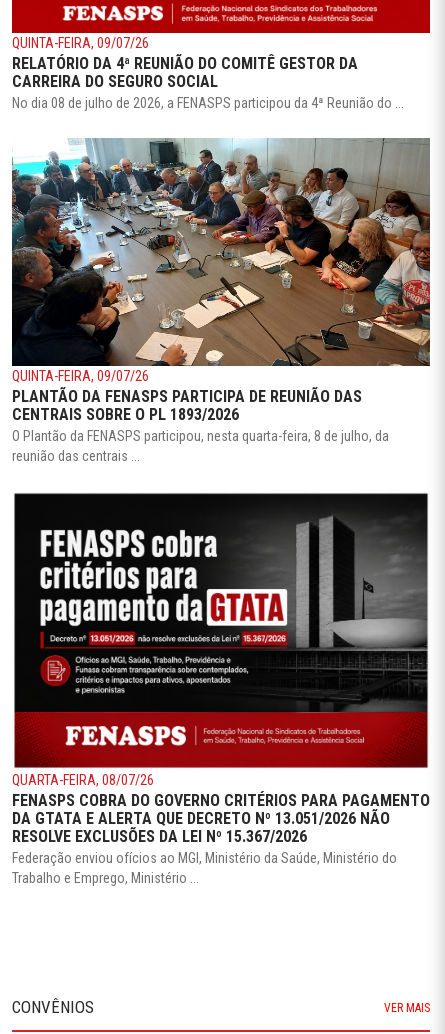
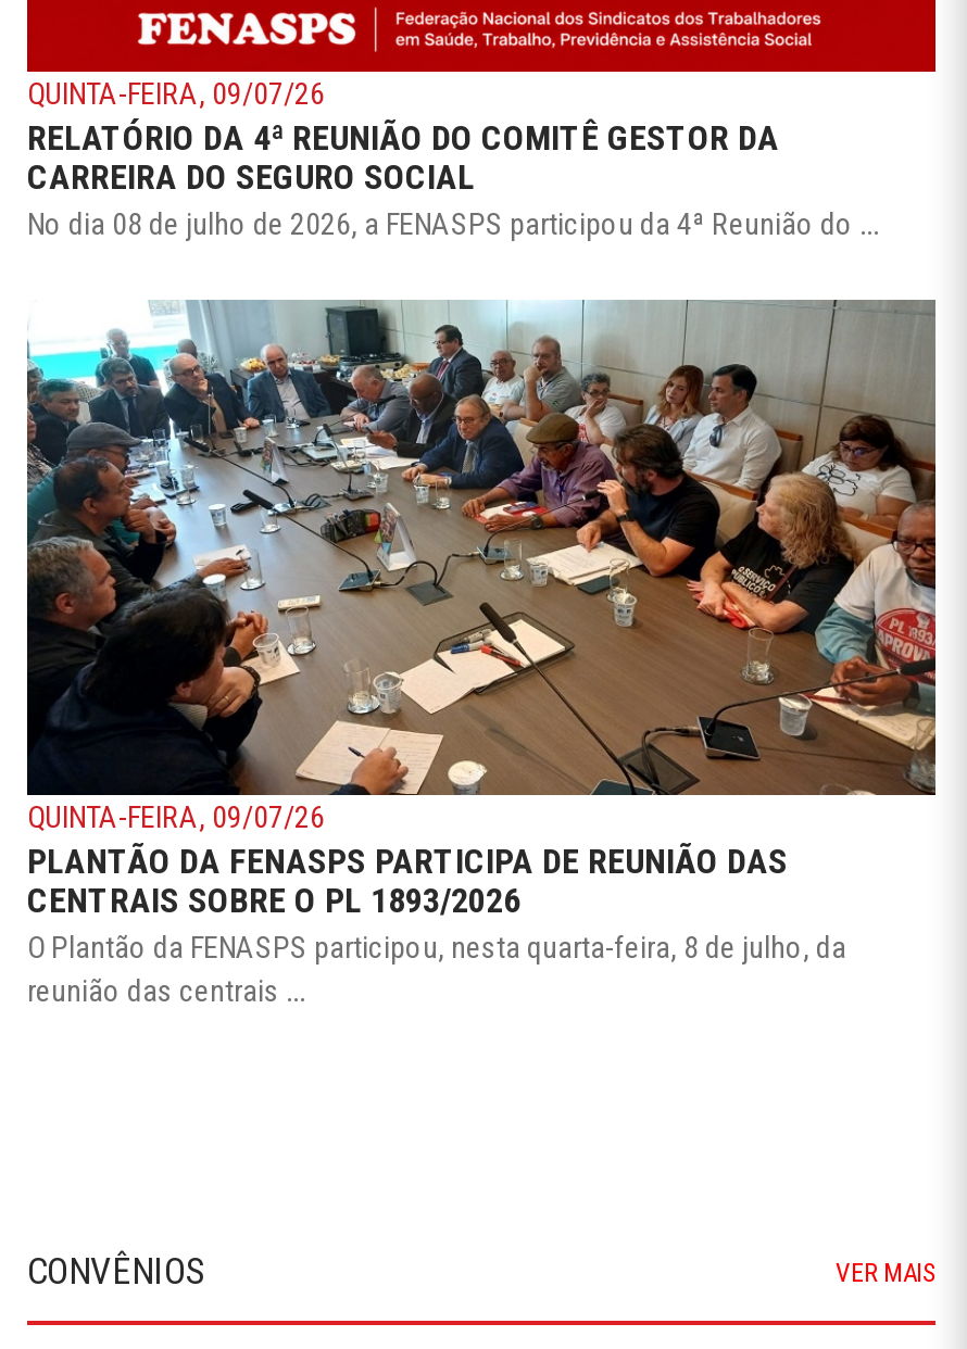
[12,492,430,886] [image] | QUARTA-FEIRA, 08/07/26 | FENASPS COBRA DO GOVERNO CRITÉRIOS PARA PAGAMENTO | DA GTATA E ALERTA QUE DECRETO Nº 13.051/2026 NÃO | RESOLVE EXCLUSÕES DA LEI Nº 15.367/2026 | Federação enviou ofícios ao MGI, Ministério da Saúde, Ministério do | Trabalho e Emprego, Ministério ... -> none

